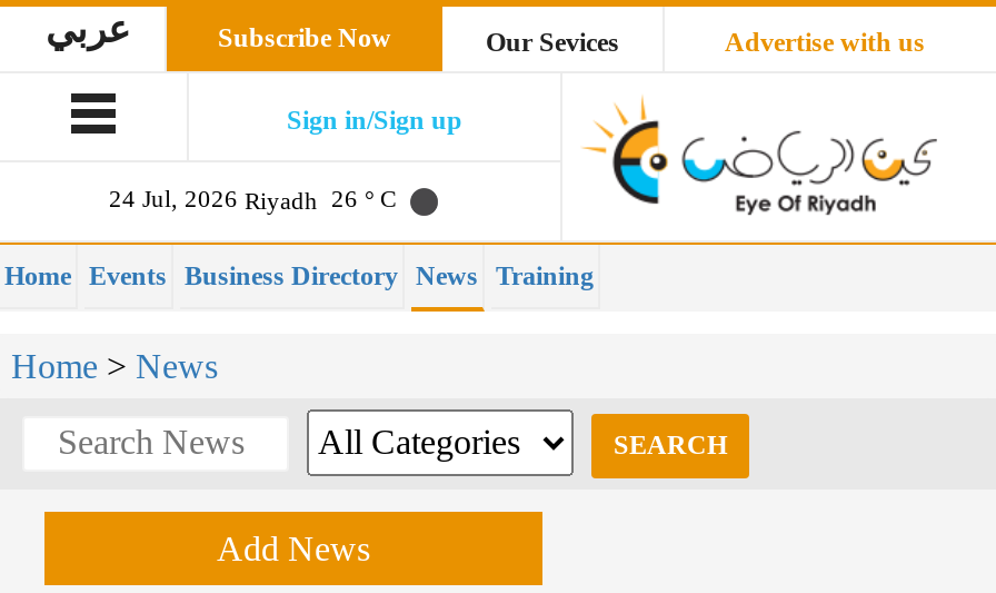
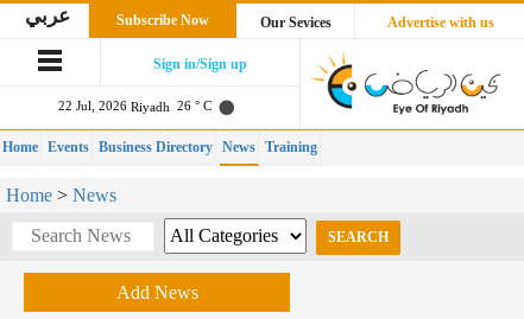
[109,185,396,214] 24 Jul, 2026 Riyadh 26 ° C -> [58,98,212,114] 22 Jul, 2026 Riyadh 26 ° C

